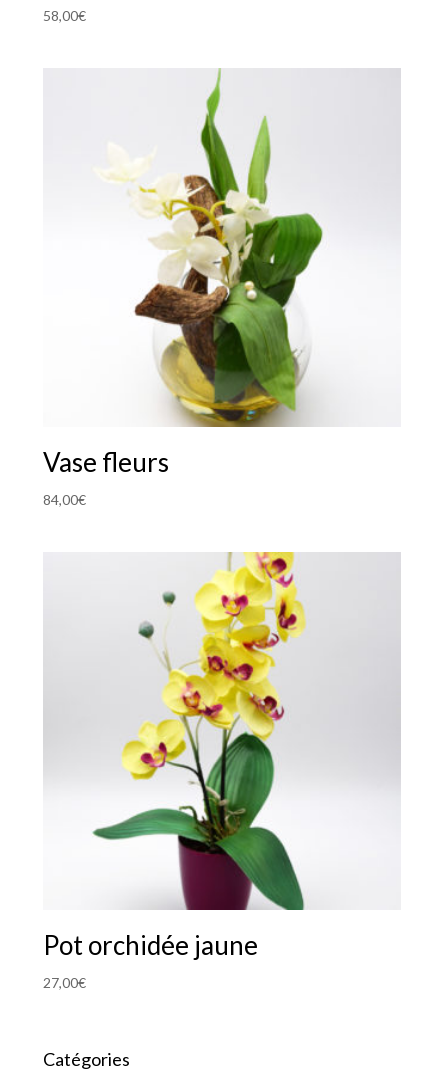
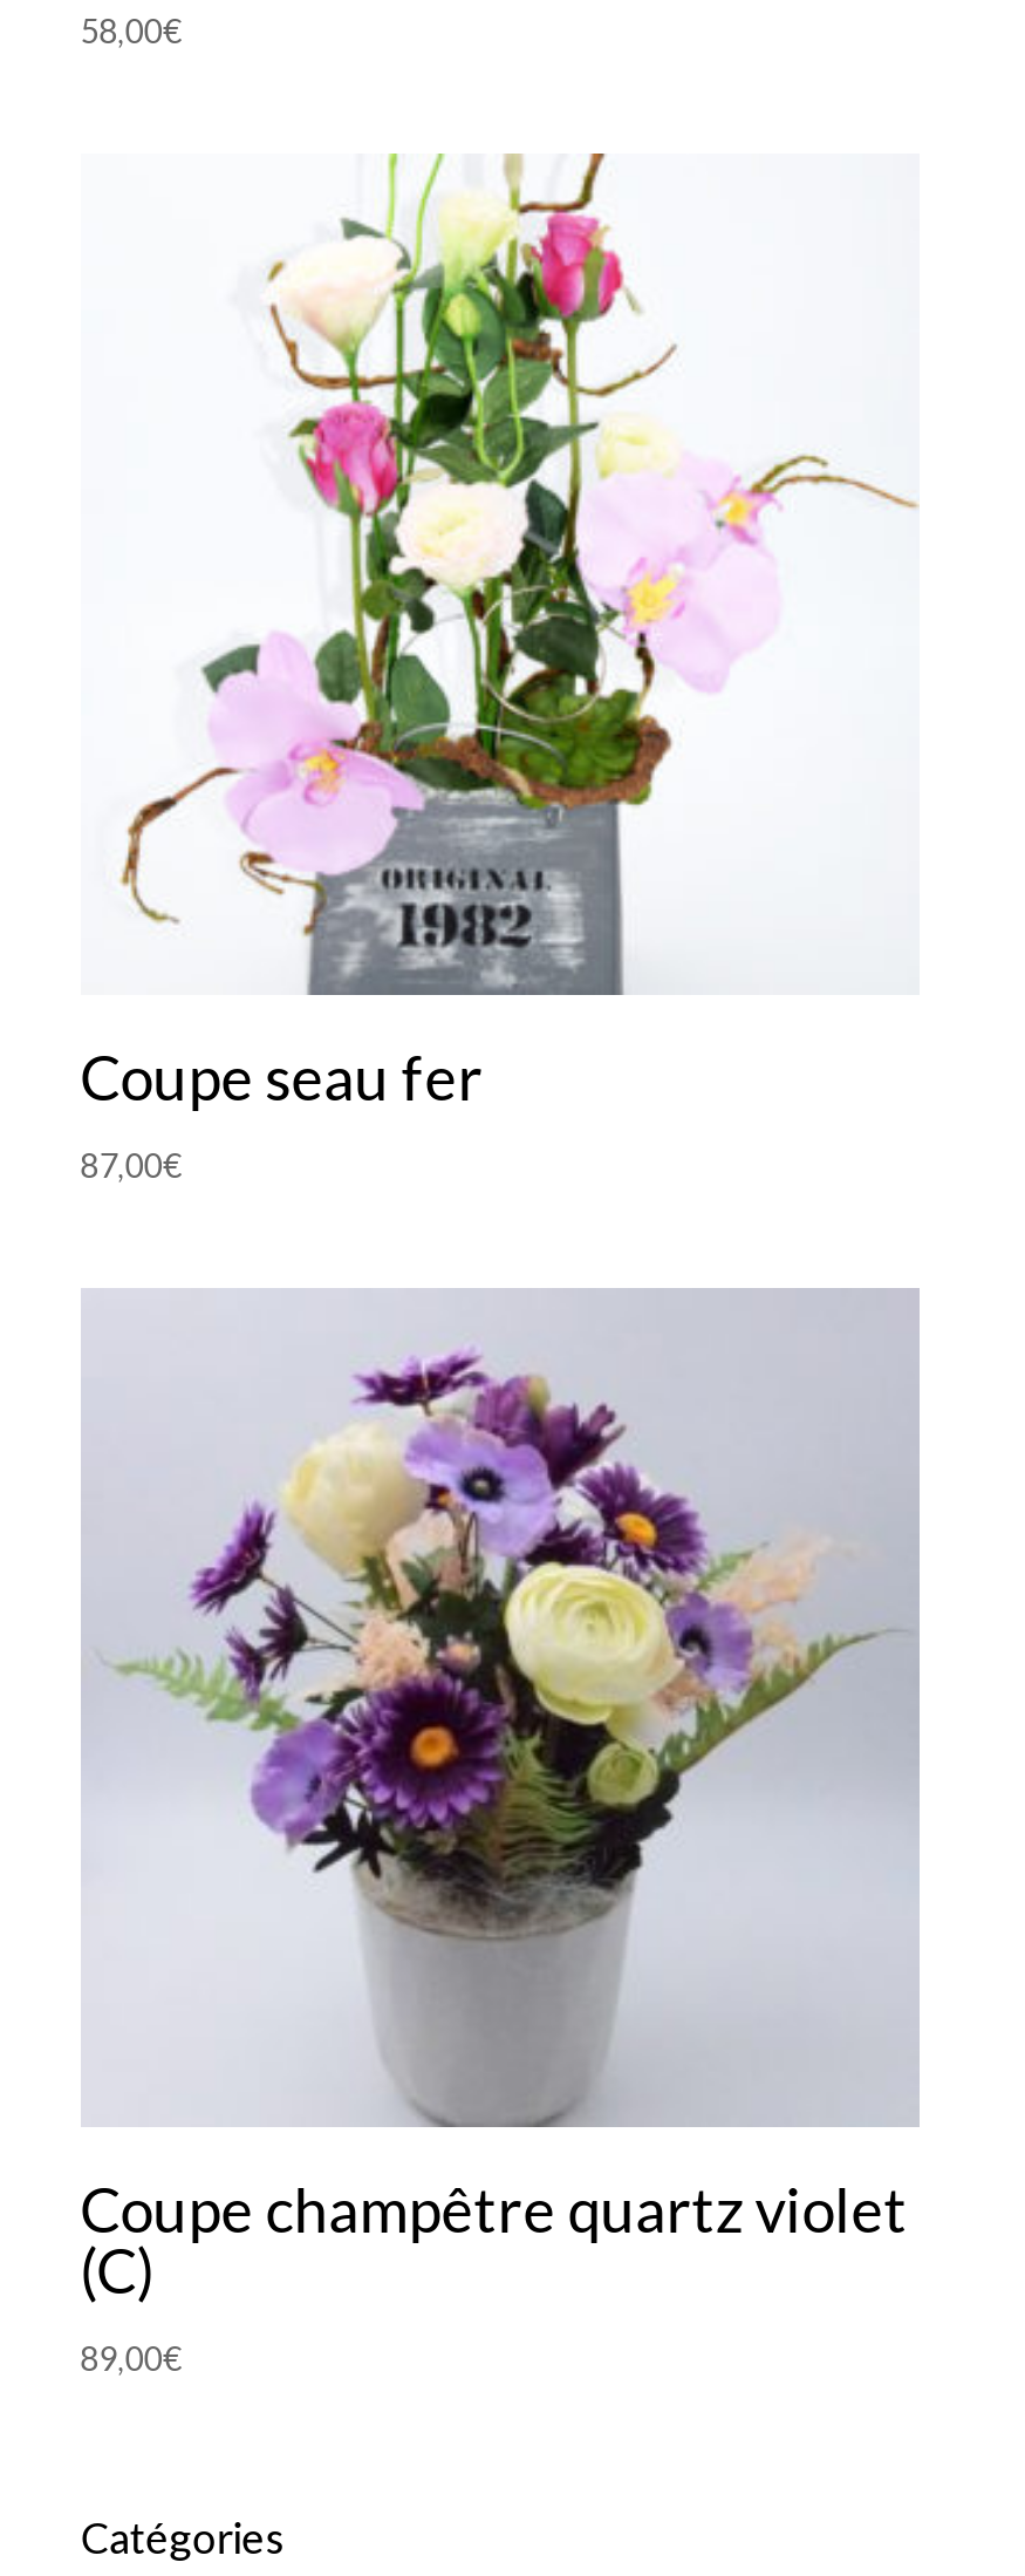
[43,68,324,508] [image] | Vase fleurs | 84,00€ -> [80,151,915,1184] [image] | Coupe seau fer | 87,00€
[43,551,399,991] [image] | Pot orchidée jaune | 27,00€ -> [80,1288,917,2378] [image] | Coupe champêtre quartz violet | (C) | 89,00€

